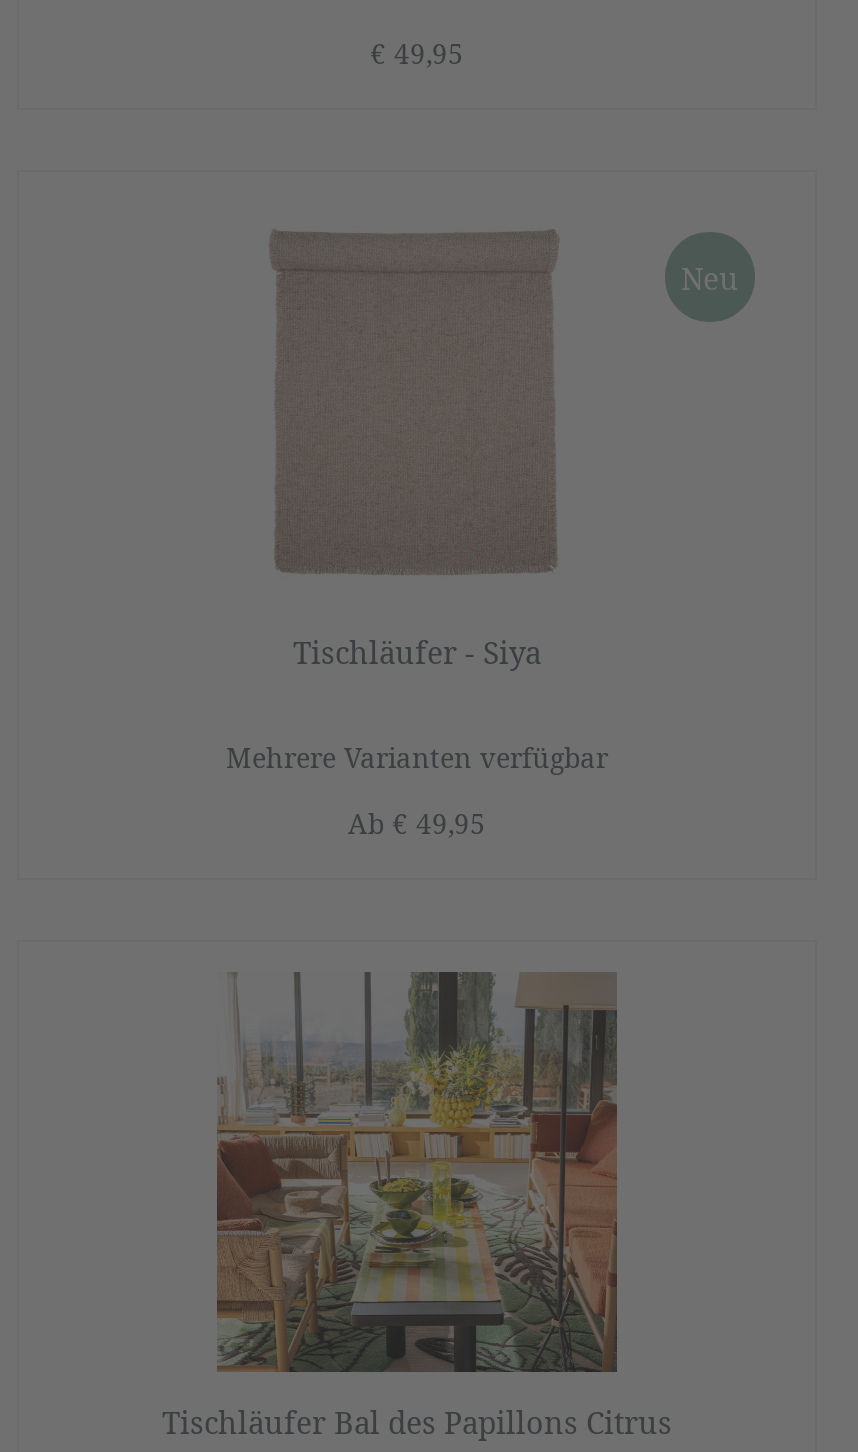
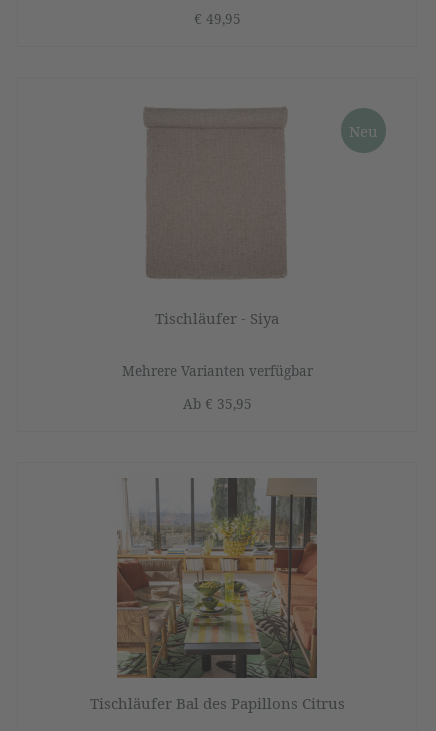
[348,805,486,841] Ab € 49,95 -> [182,395,251,413] Ab € 35,95

